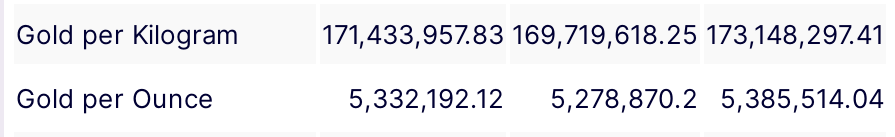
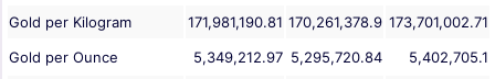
[322,19,884,51] 171,433,957.83 169,719,618.25 173,148,297.41 -> [188,14,488,31] 171,981,190.81 170,261,378.9 173,701,002.71
[348,83,884,115] 5,332,192.12 | 5,278,870.2 | 5,385,514.04 -> [193,49,488,66] 5,349,212.97 5,295,720.84 | 5,402,705.1

